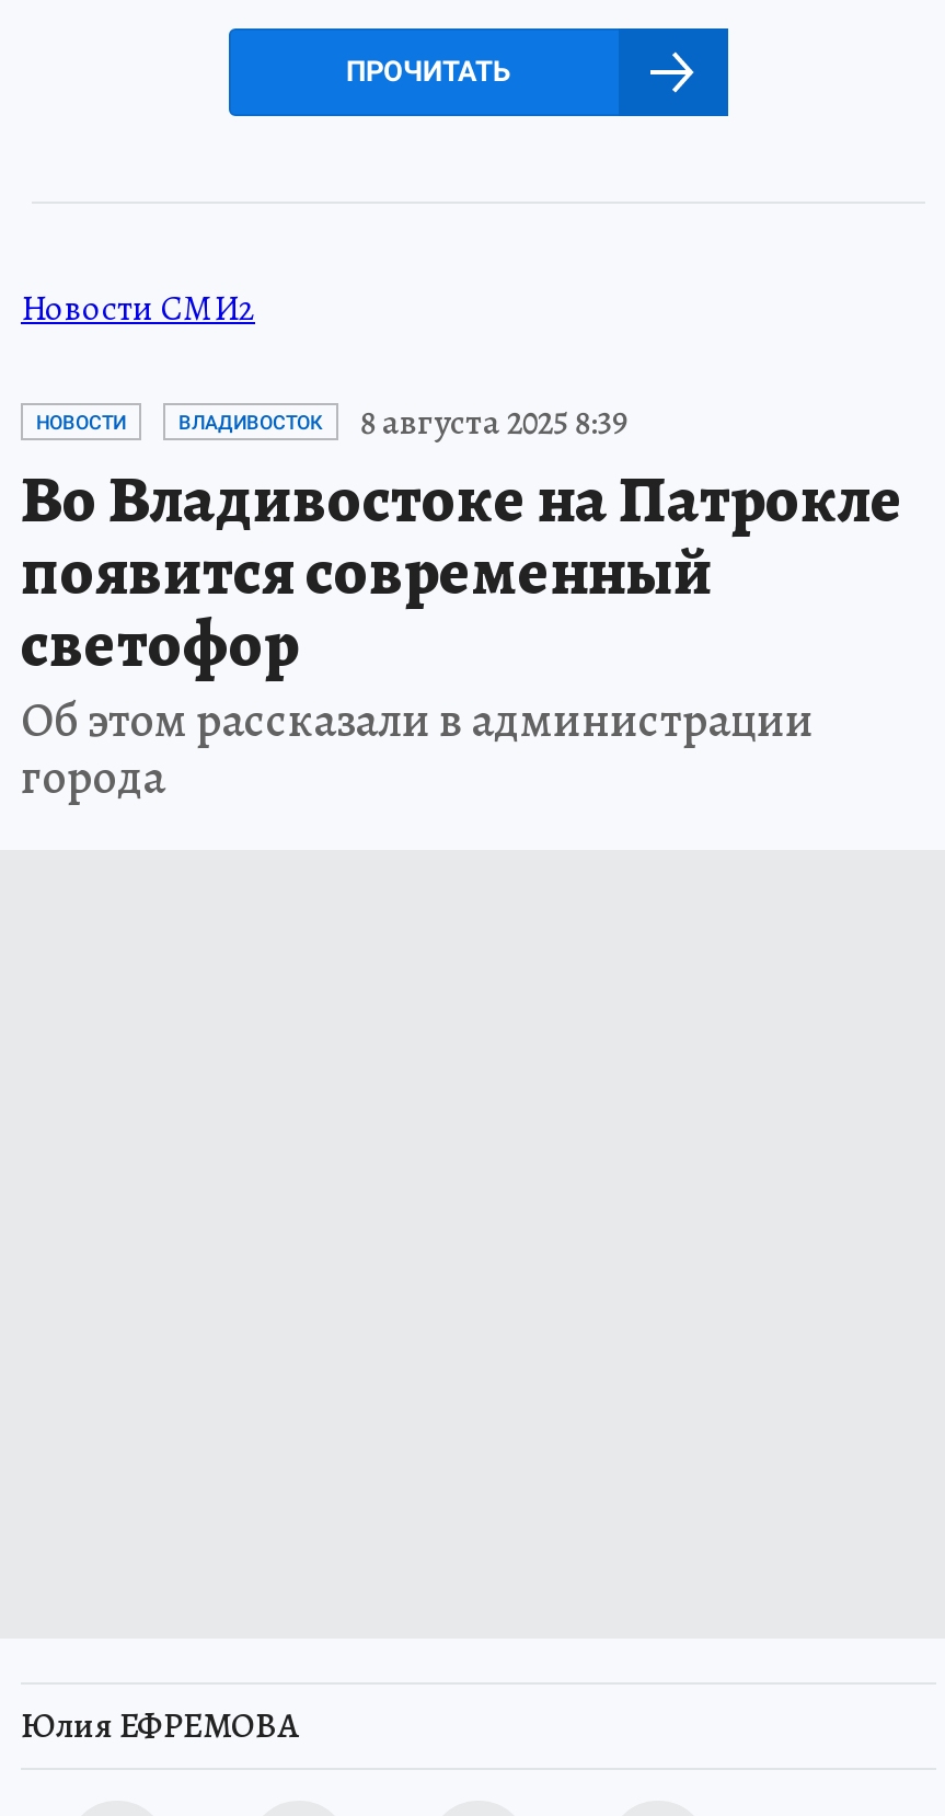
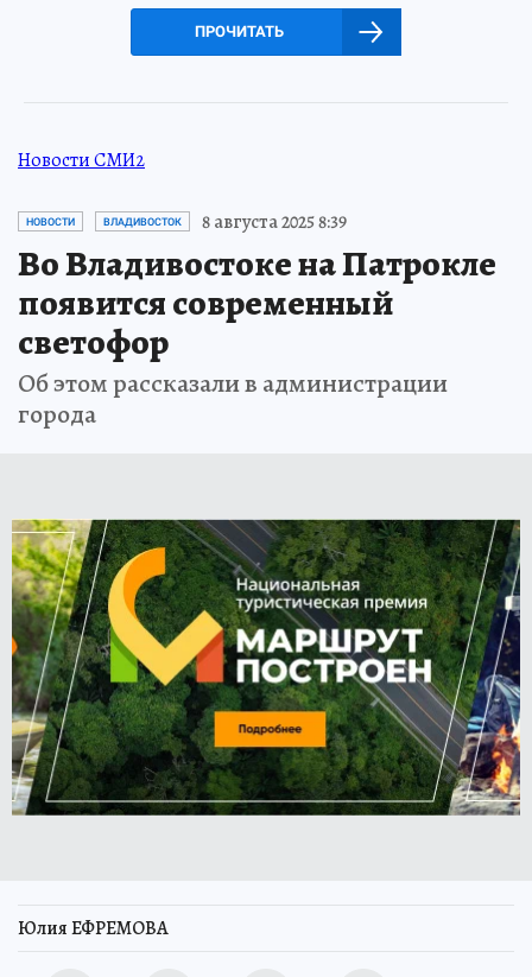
none -> [11,518,521,817] [image]

